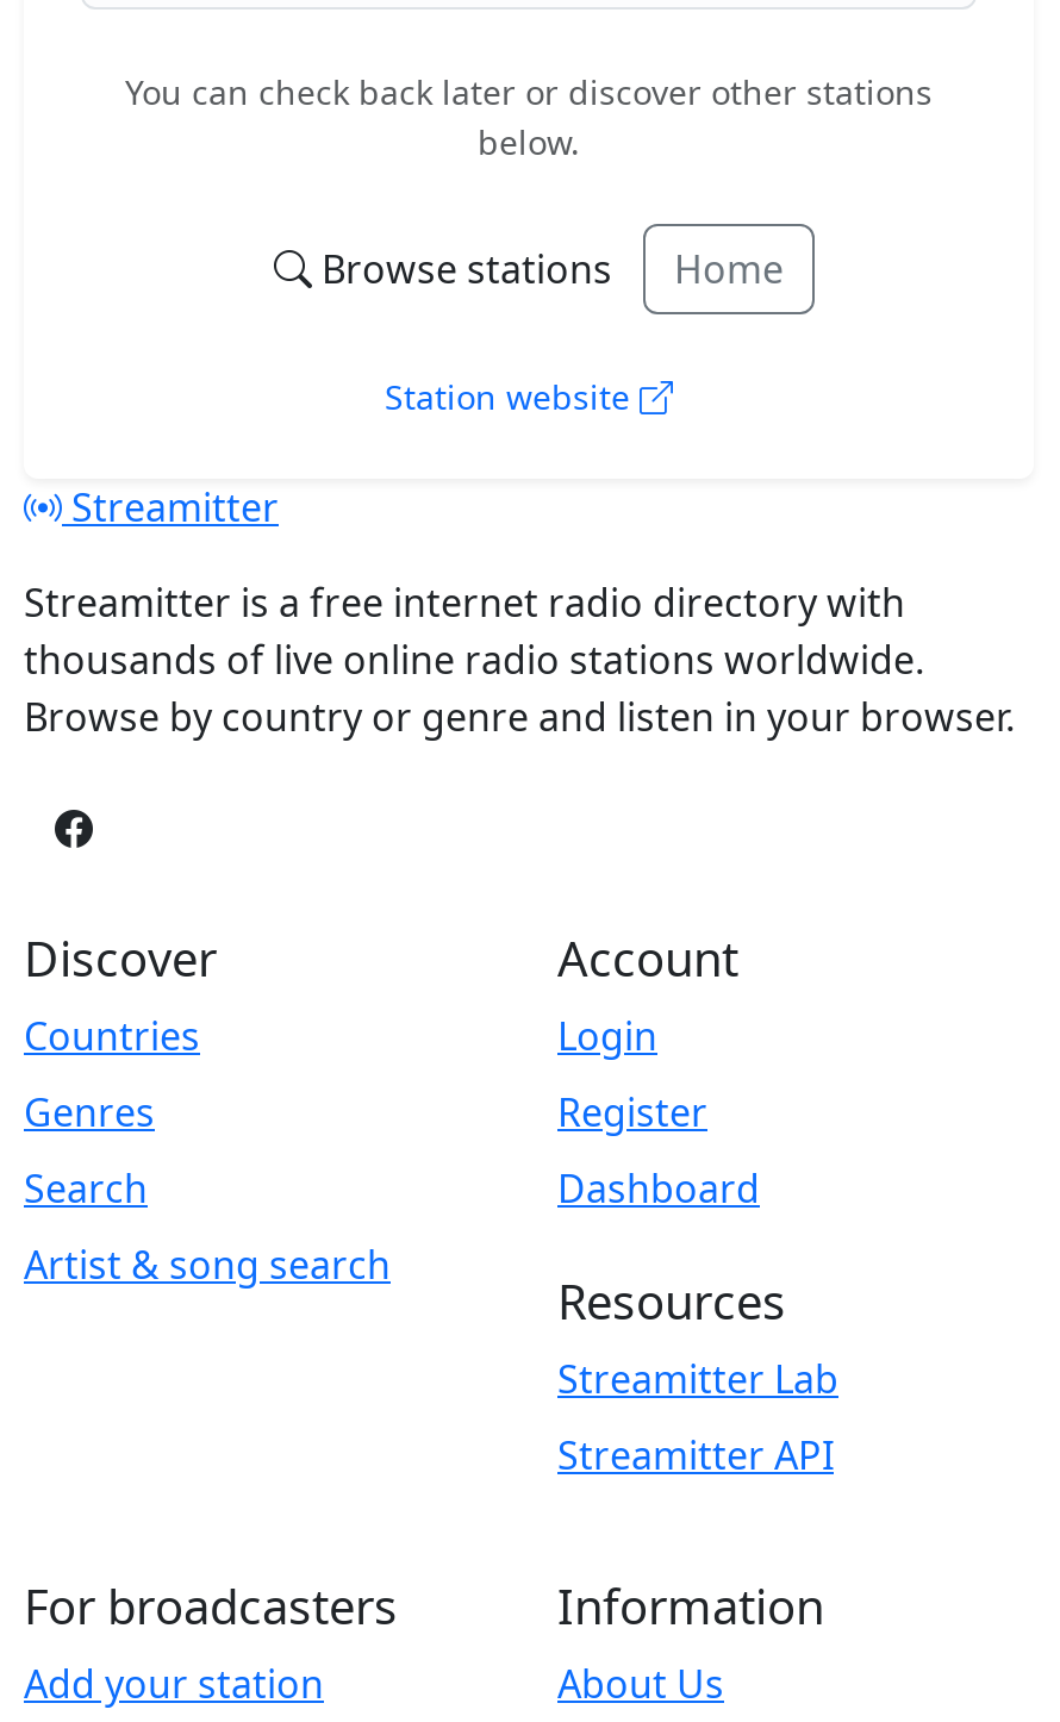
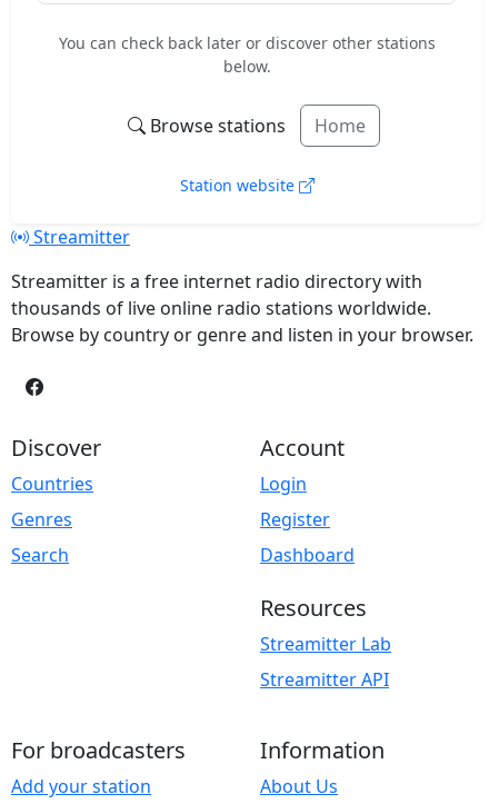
[24,1239,391,1291] Artist & song search -> none

